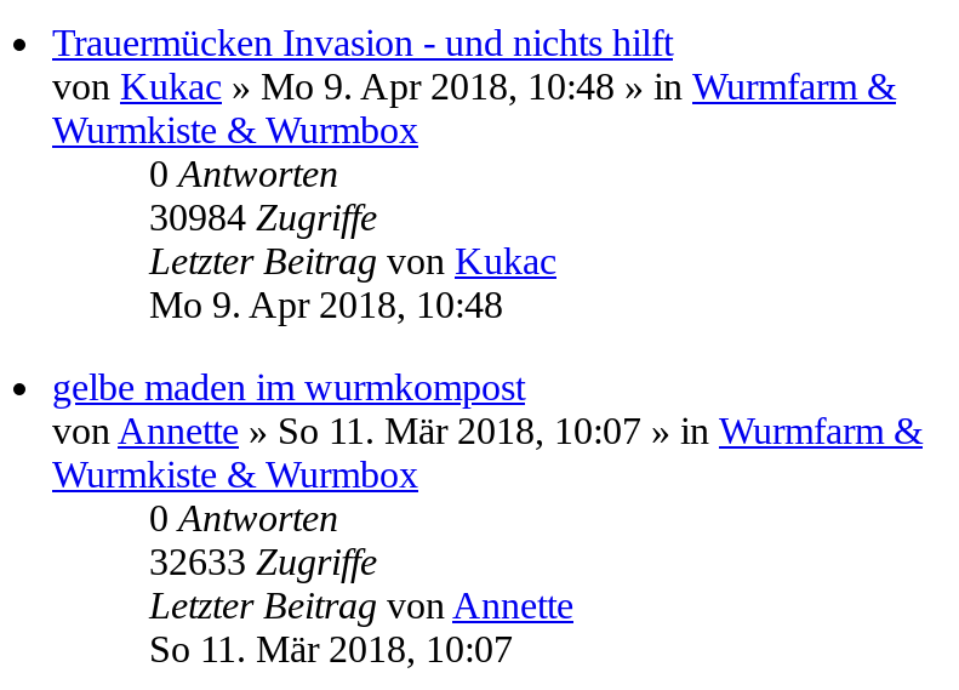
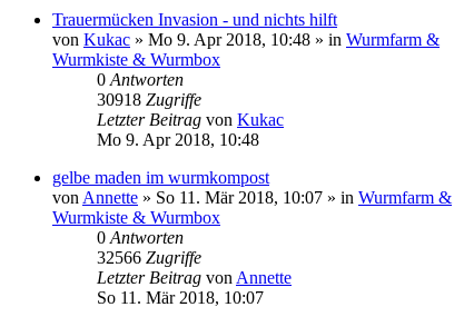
[149,196,377,238] 30984 Zugriffe -> [97,90,201,109] 30918 Zugriffe
[149,541,377,582] 32633 Zugriffe -> [97,248,201,267] 32566 Zugriffe

